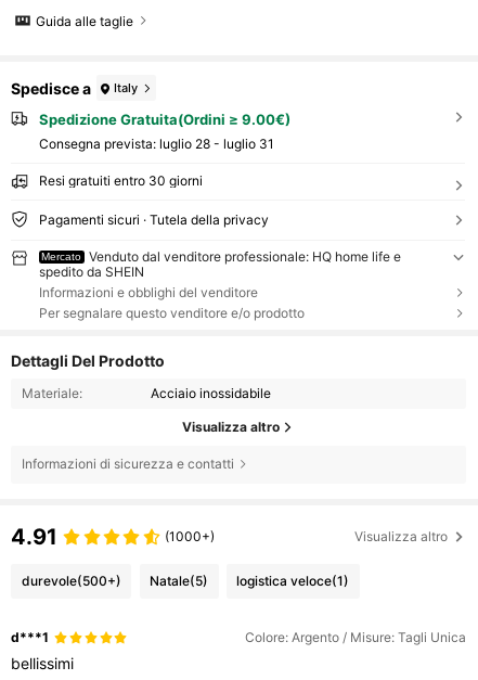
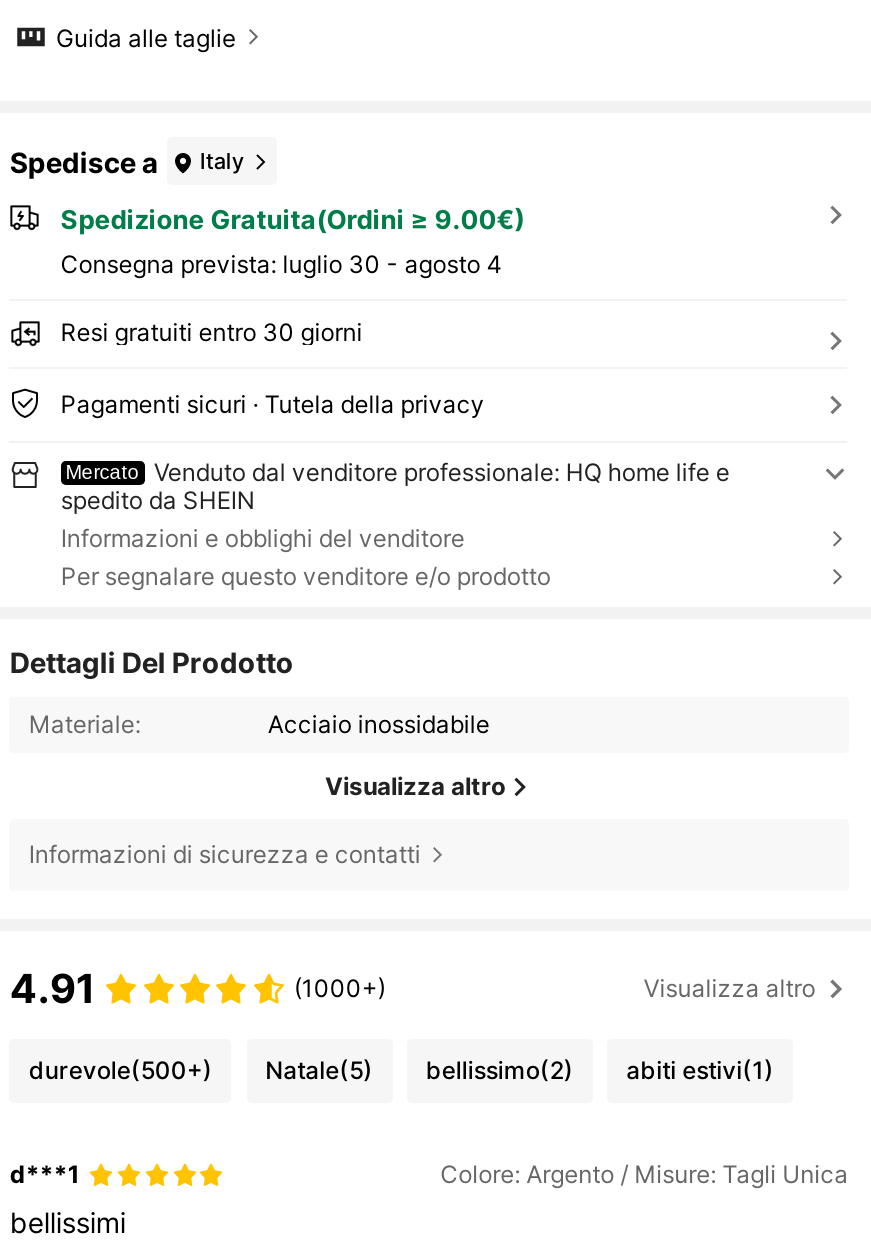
[39,136,274,152] Consegna prevista: luglio 28 - luglio 31 -> [60,249,502,279] Consegna prevista: luglio 30 - agosto 4
[237,573,349,589] logistica veloce(1) -> [426,1055,774,1085] bellissimo(2) | abiti estivi(1)

